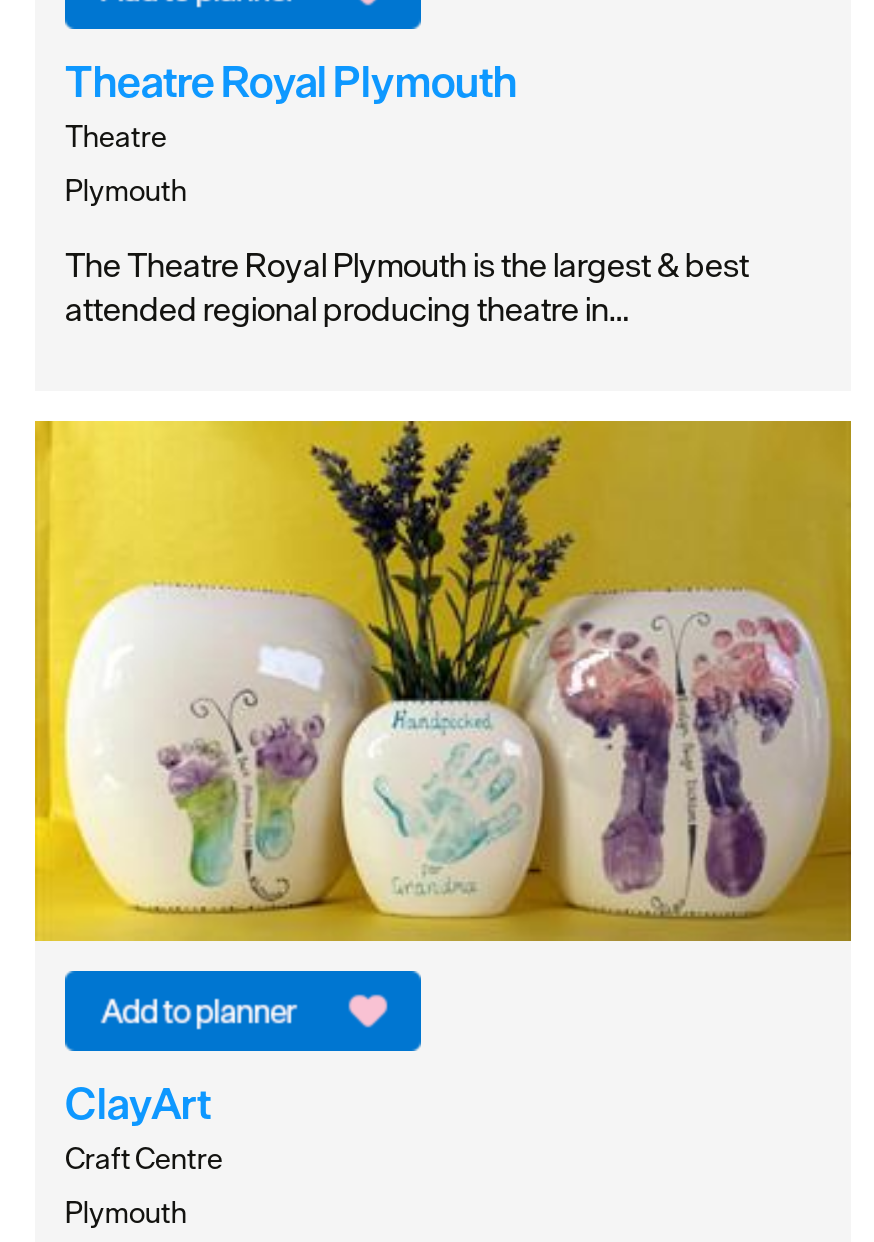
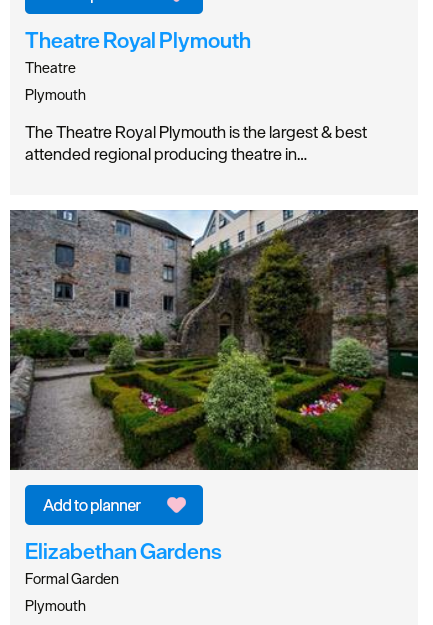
[33,418,853,942] [image] -> [9,209,419,471] [image]
[65,1074,223,1176] ClayArt | Craft Centre -> [25,537,222,588] Elizabethan Gardens | Formal Garden

